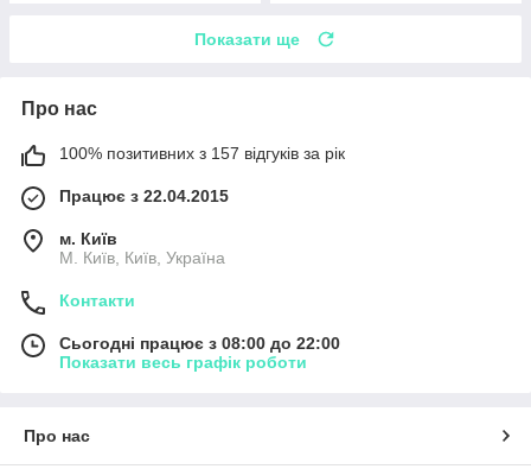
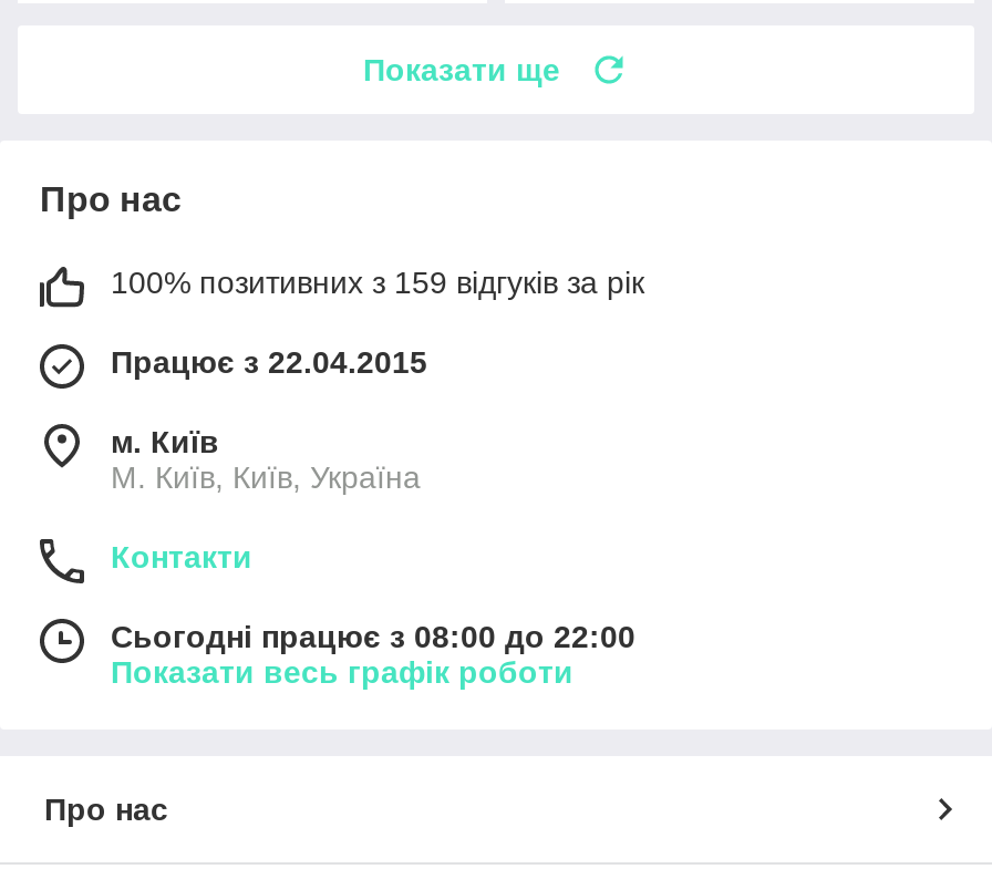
[59,144,345,163] 100% позитивних з 157 відгуків за рік -> [111,265,644,300] 100% позитивних з 159 відгуків за рік

